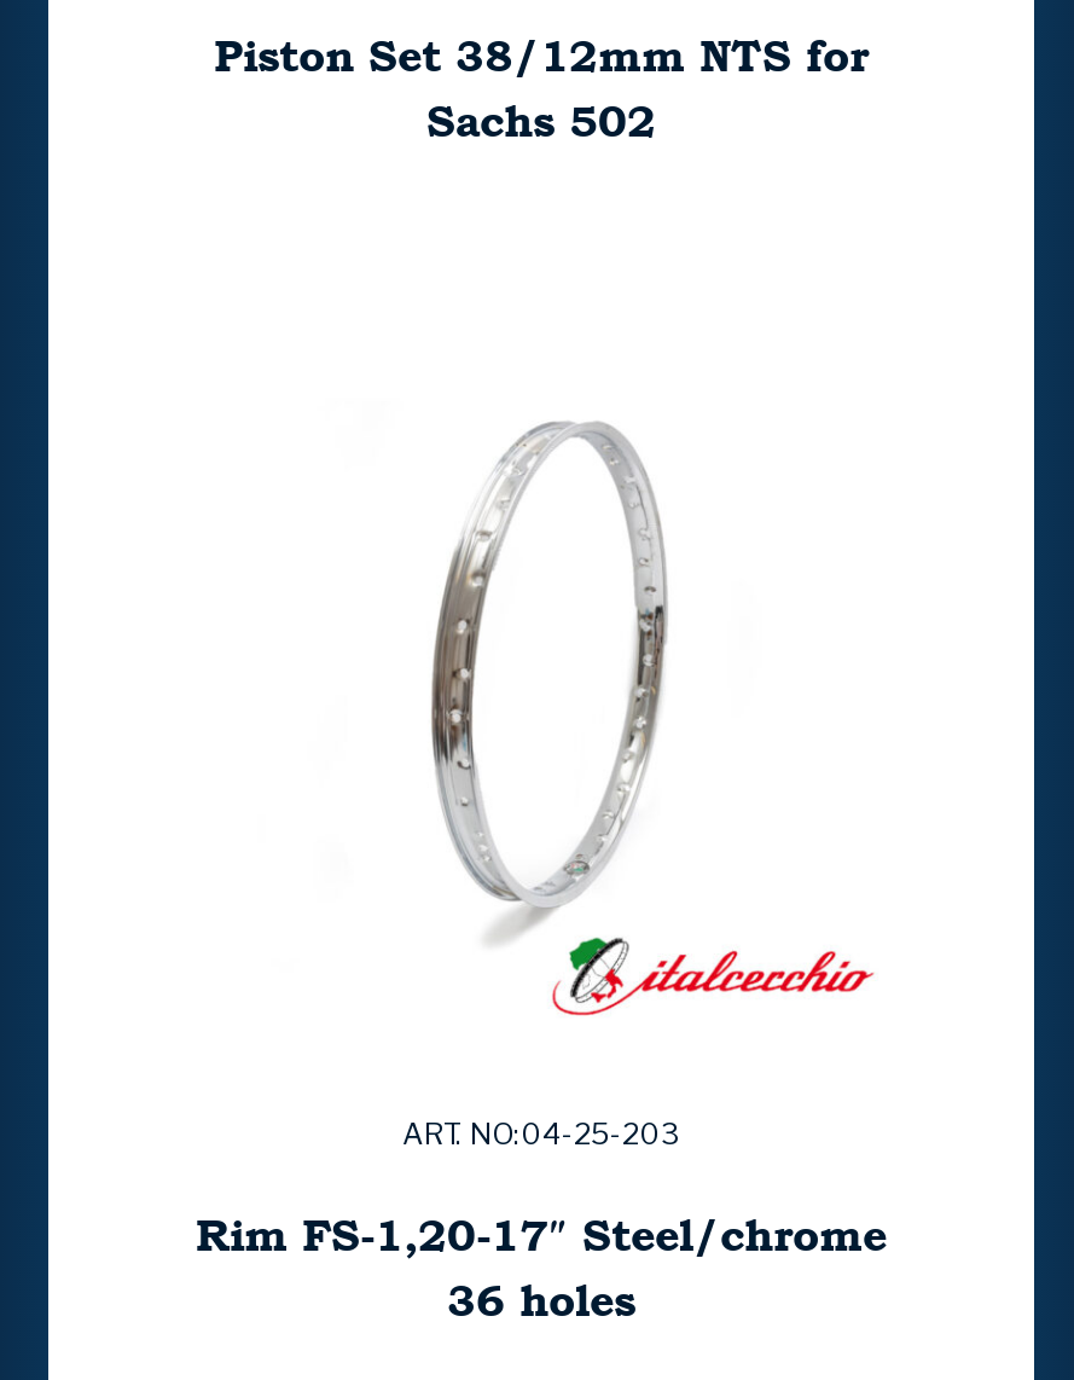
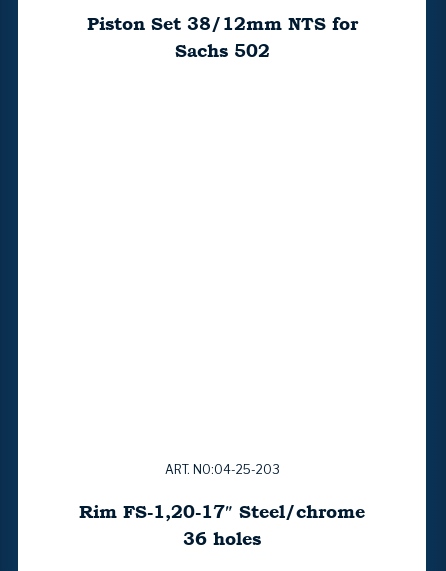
[430,422,875,1019] [image] -> none

